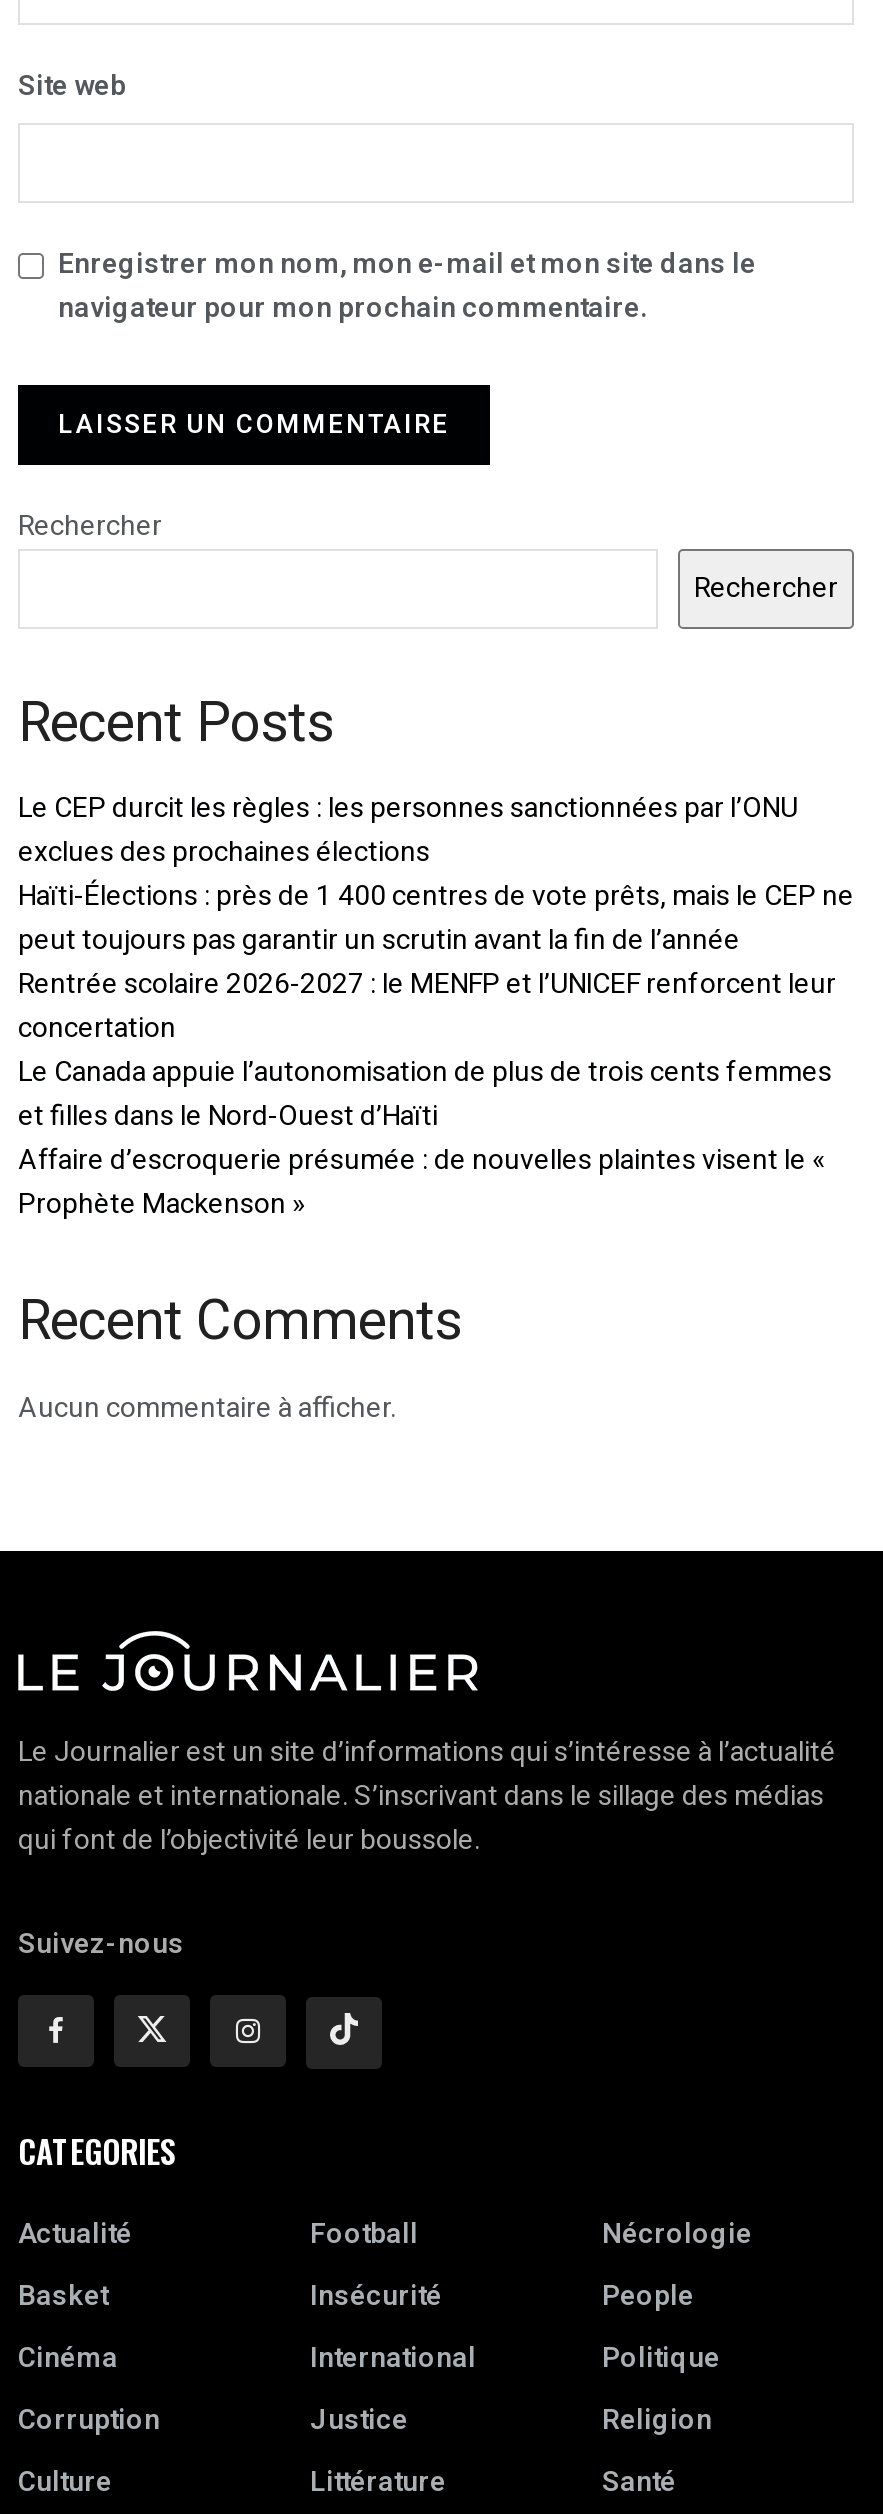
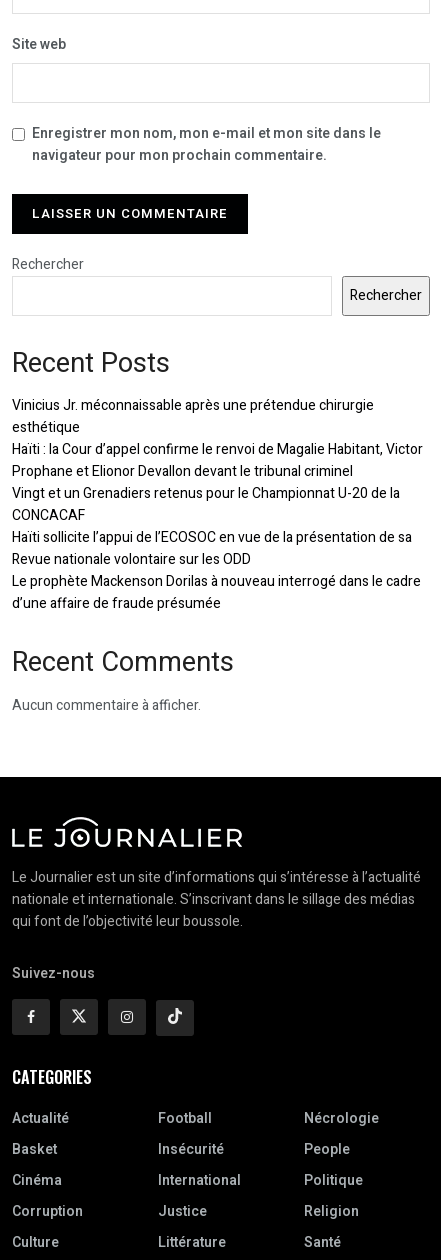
[18,788,854,1226] Le CEP durcit les règles : les personnes sanctionnées par l’ONU | exclues des prochaines élections | Haïti-Élections : près de 1 400 centres de vote prêts, mais le CEP ne | peut toujours pas garantir un scrutin avant la fin de l’année | Rentrée scolaire 2026-2027 : le MENFP et l’UNICEF renforcent leur | concertation | Le Canada appuie l’autonomisation de plus de trois cents femmes | et filles dans le Nord-Ouest d’Haïti | Affaire d’escroquerie présumée : de nouvelles plaintes visent le « | Prophète Mackenson » -> [12,395,423,614] Vinicius Jr. méconnaissable après une prétendue chirurgie | esthétique | Haïti : la Cour d’appel confirme le renvoi de Magalie Habitant, Victor | Prophane et Elionor Devallon devant le tribunal criminel | Vingt et un Grenadiers retenus pour le Championnat U-20 de la | CONCACAF | Haïti sollicite l’appui de l’ECOSOC en vue de la présentation de sa | Revue nationale volontaire sur les ODD | Le prophète Mackenson Dorilas à nouveau interrogé dans le cadre | d’une affaire de fraude présumée

